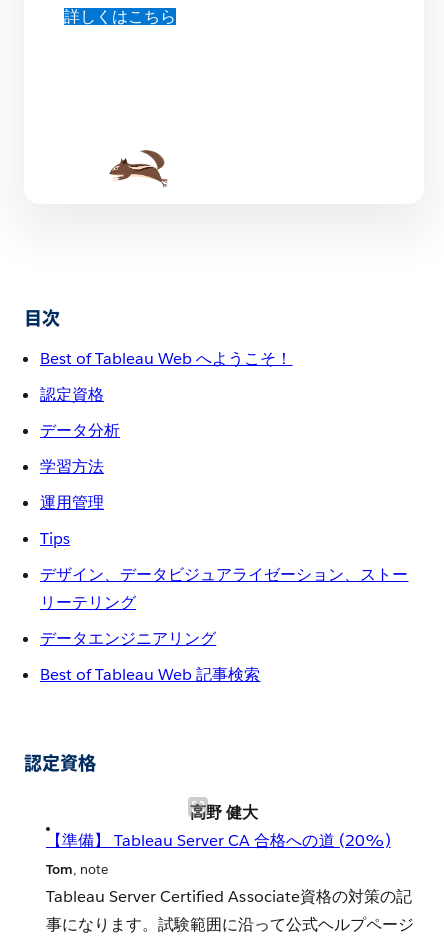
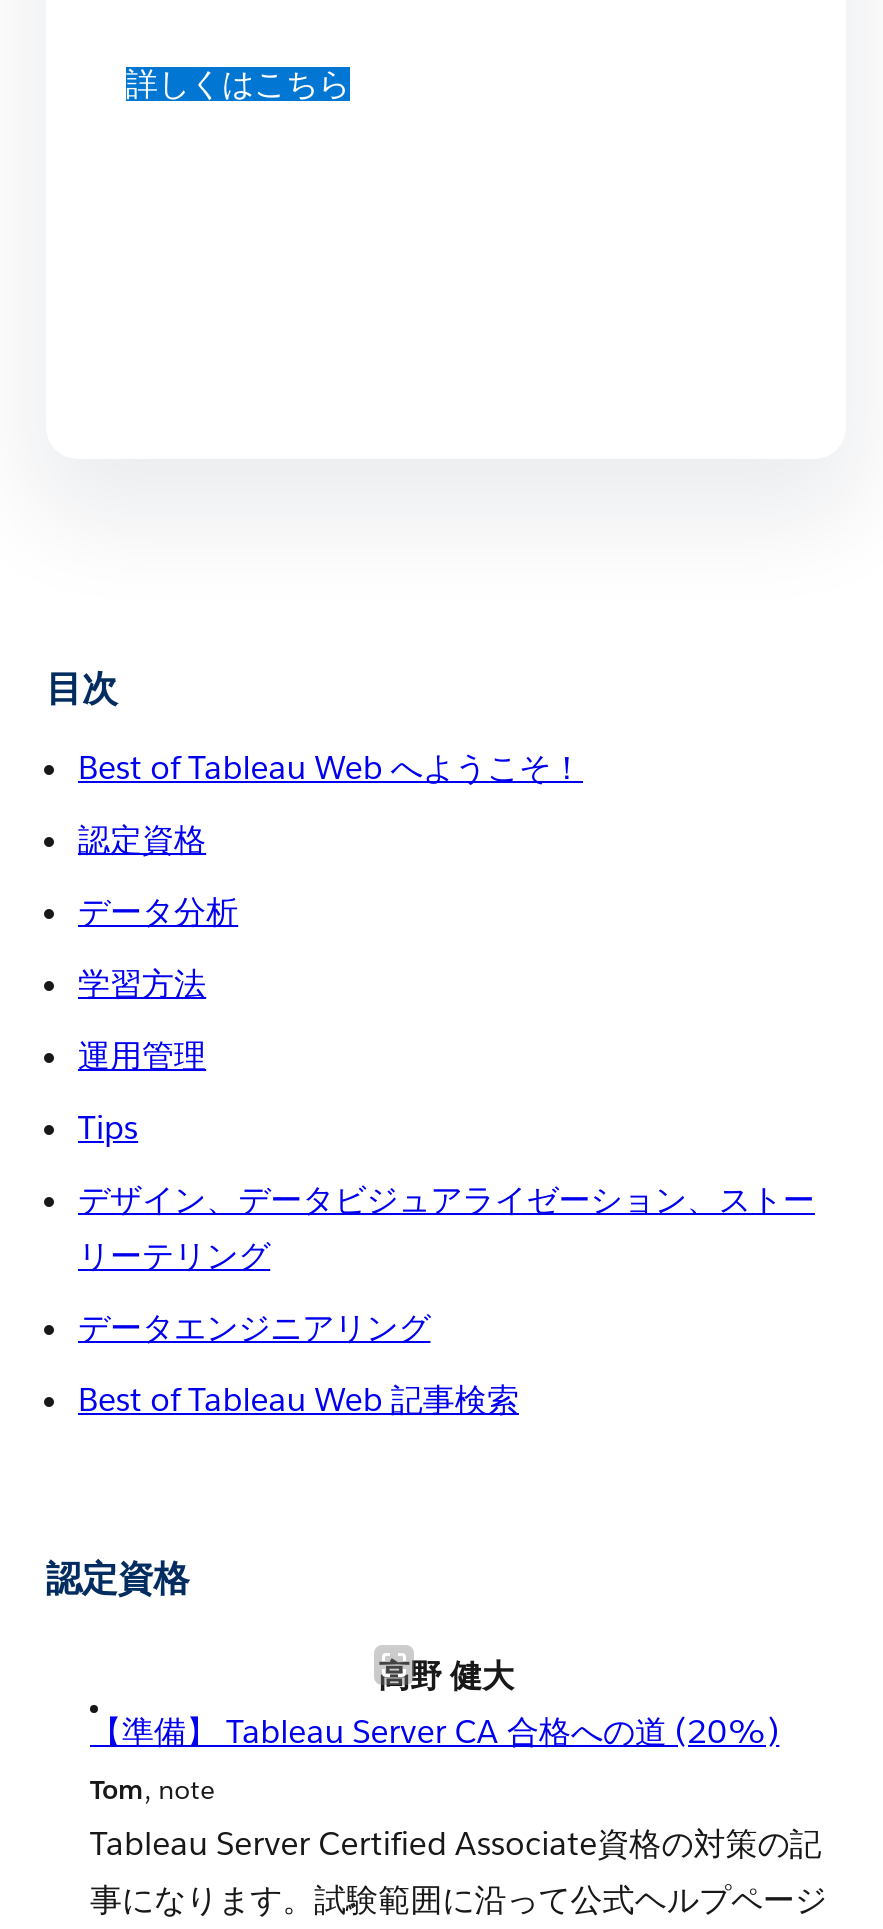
[109,149,168,188] [image] -> none

